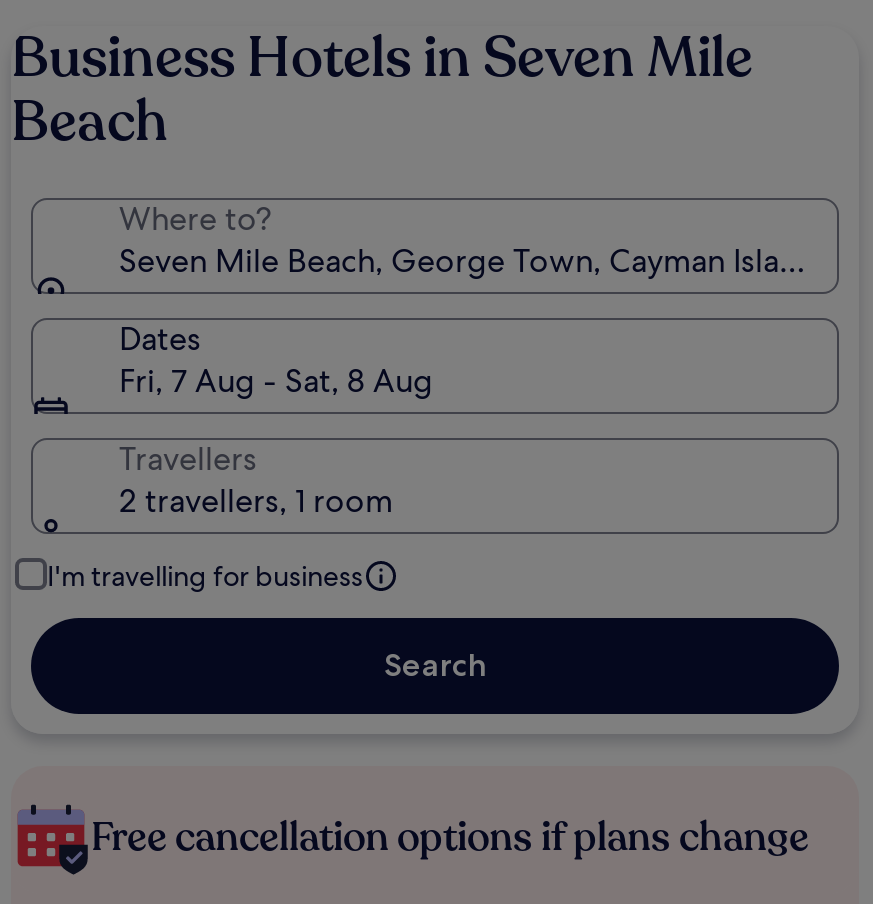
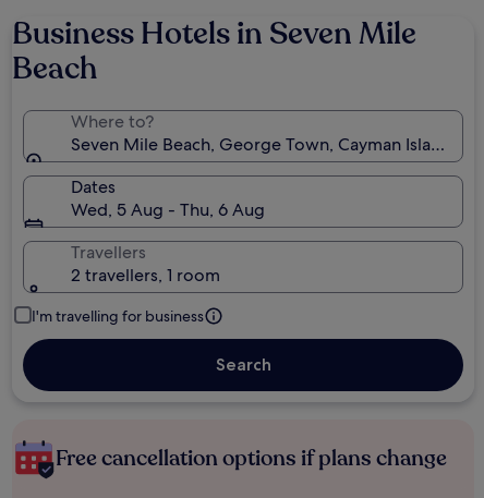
[119,360,433,402] Fri, 7 Aug - Sat, 8 Aug -> [71,198,265,221] Wed, 5 Aug - Thu, 6 Aug

